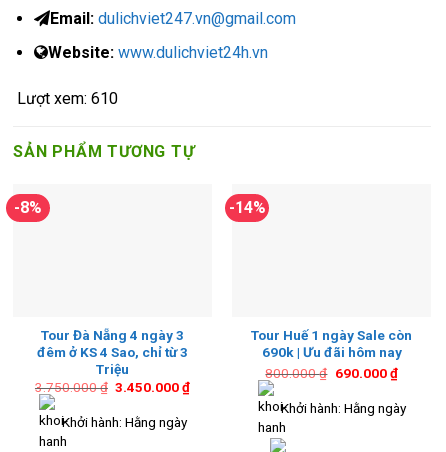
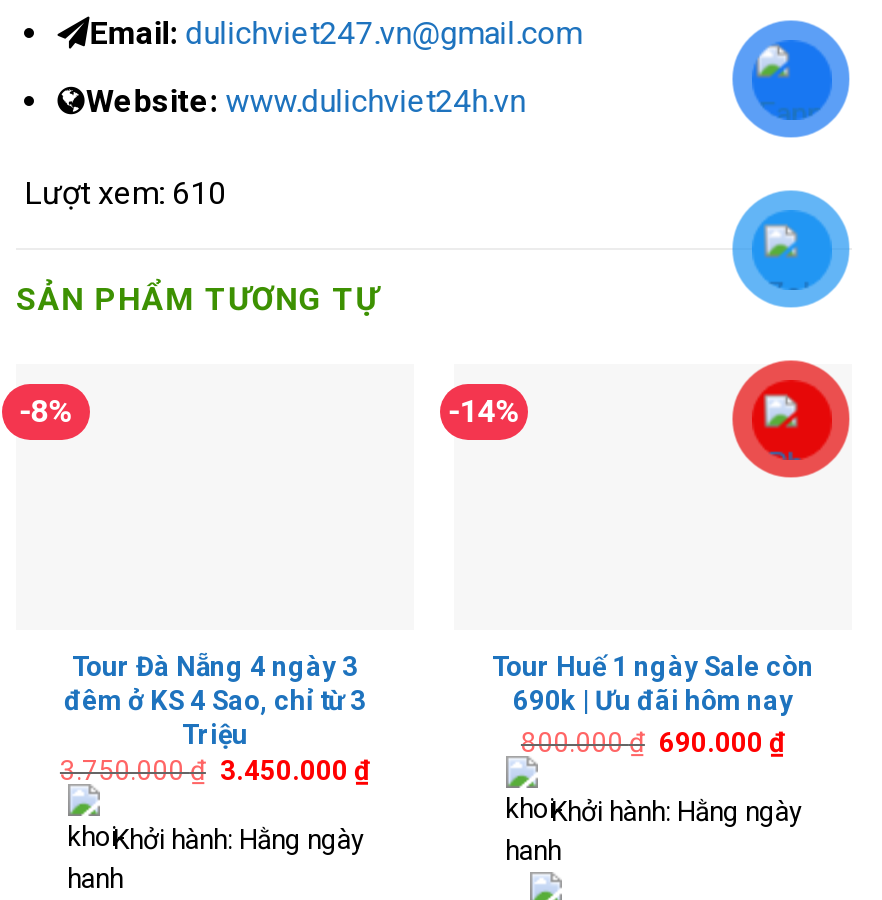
none -> [730,18,852,140] [image]
none -> [730,188,852,310] [image]
none -> [730,358,852,480] [image]

